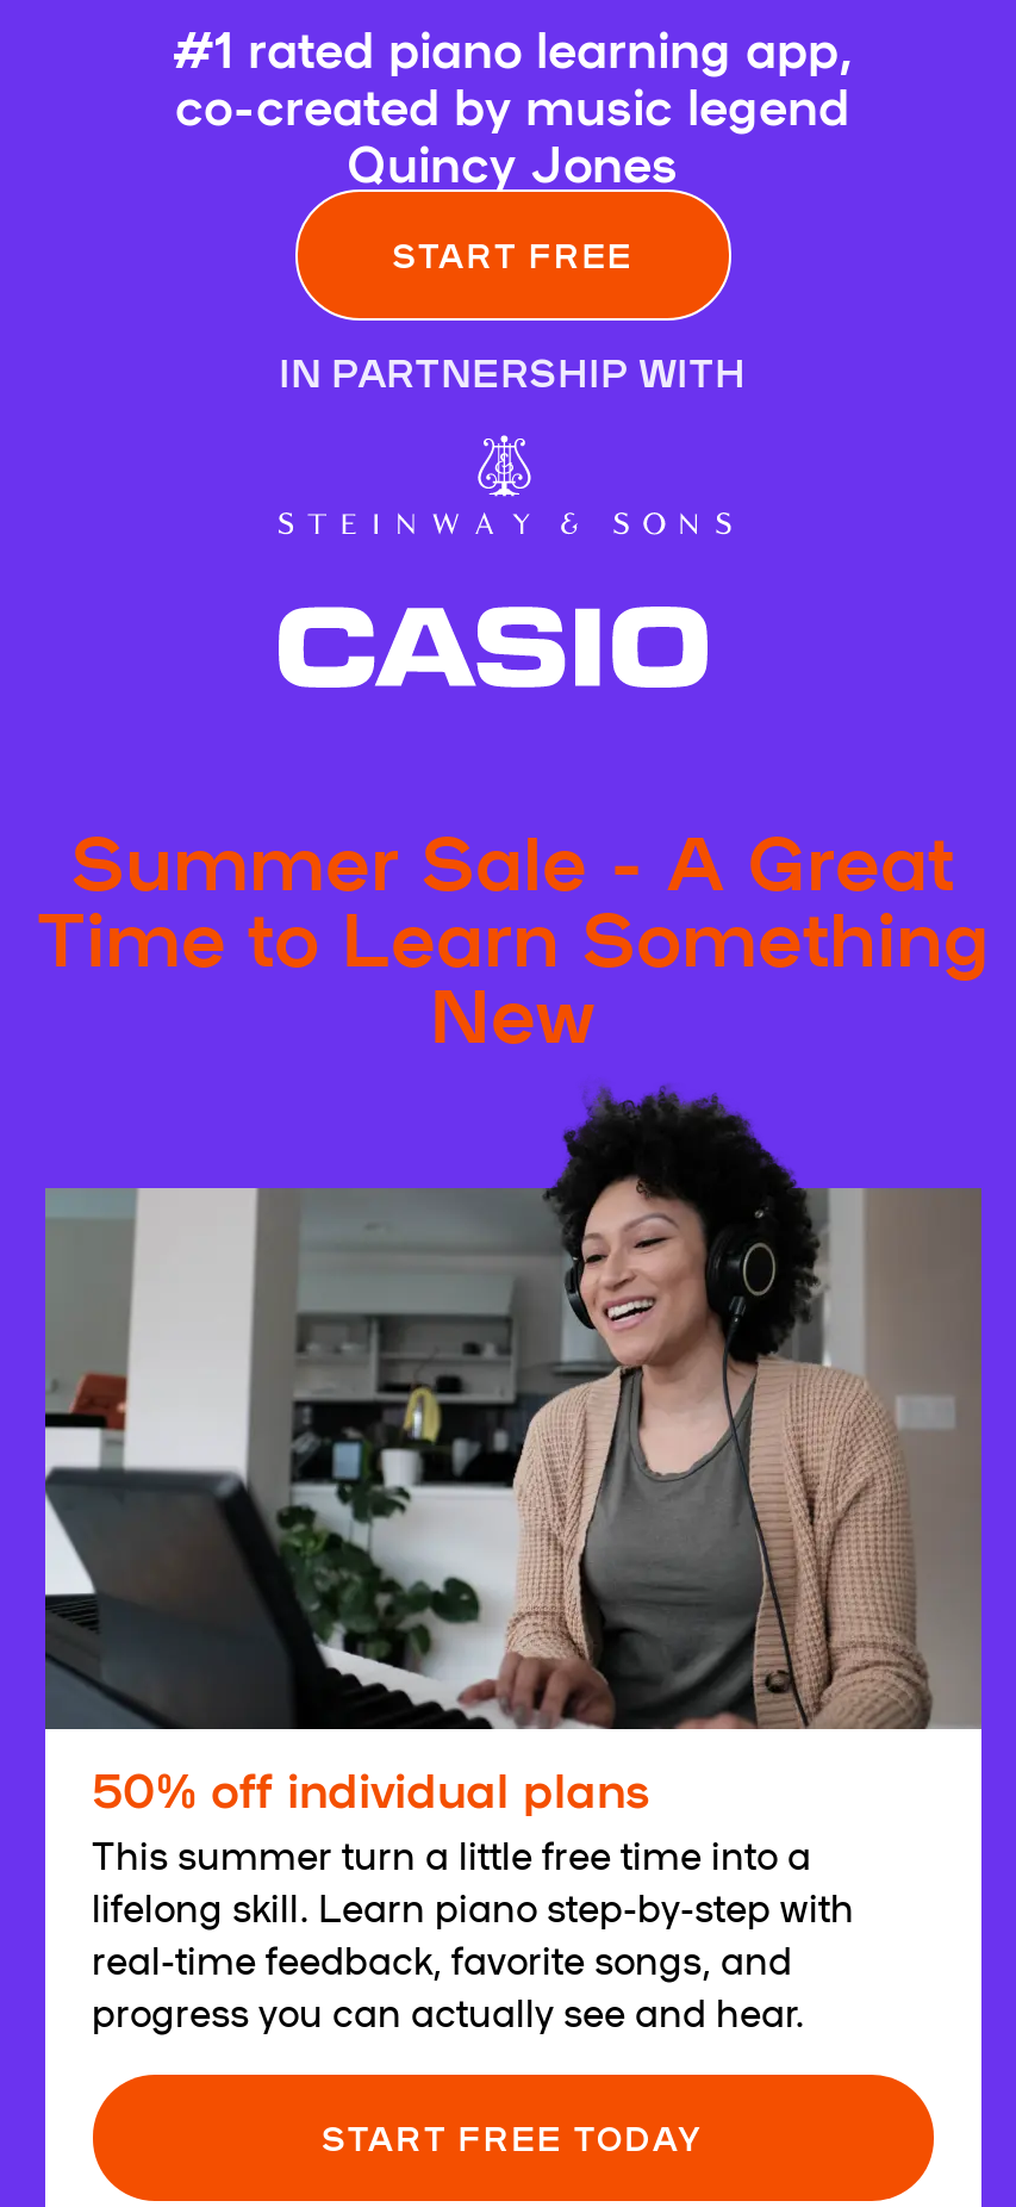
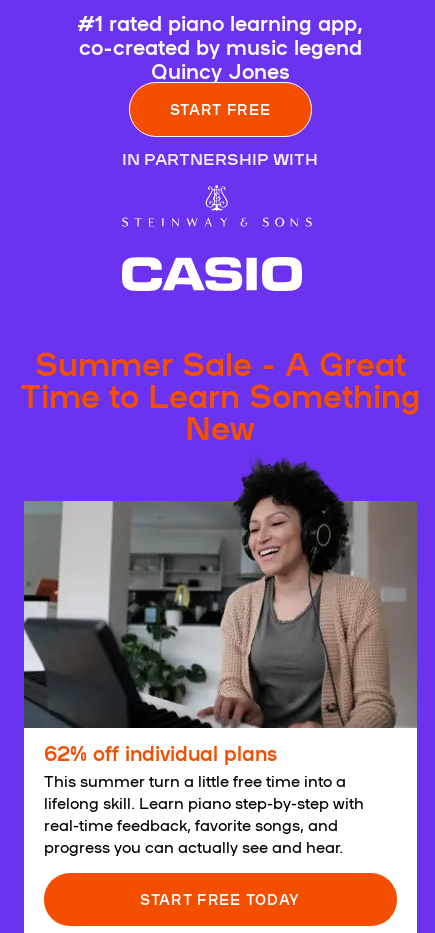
[92,1752,649,1819] 50% off individual plans -> [43,737,276,765] 62% off individual plans

